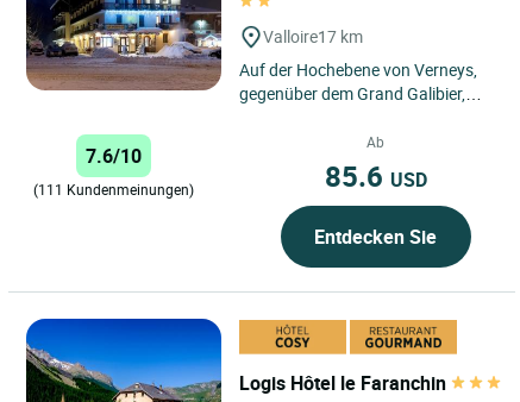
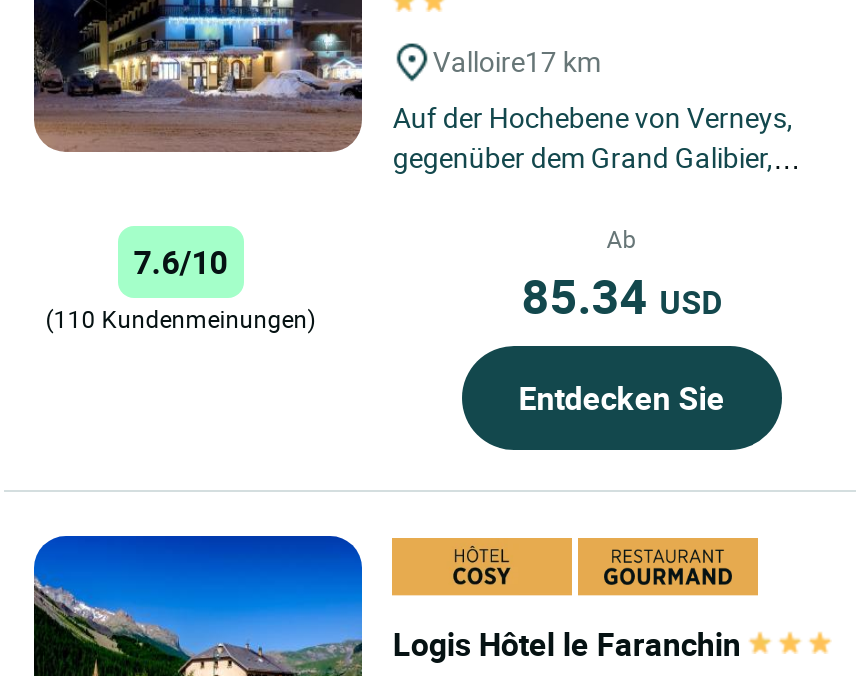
[324,158,427,196] 85.6 USD -> [521,265,721,329] 85.34 USD
[33,180,194,199] (111 Kundenmeinungen) -> [45,303,315,335] (110 Kundenmeinungen)

